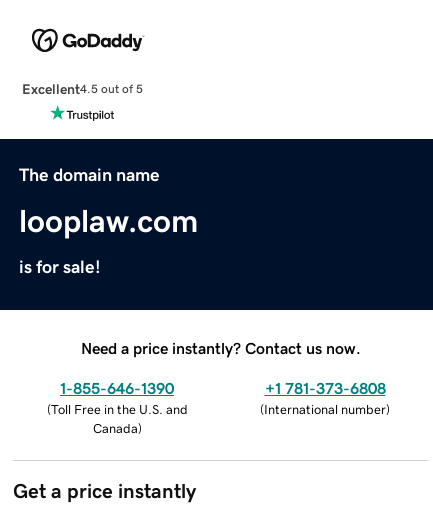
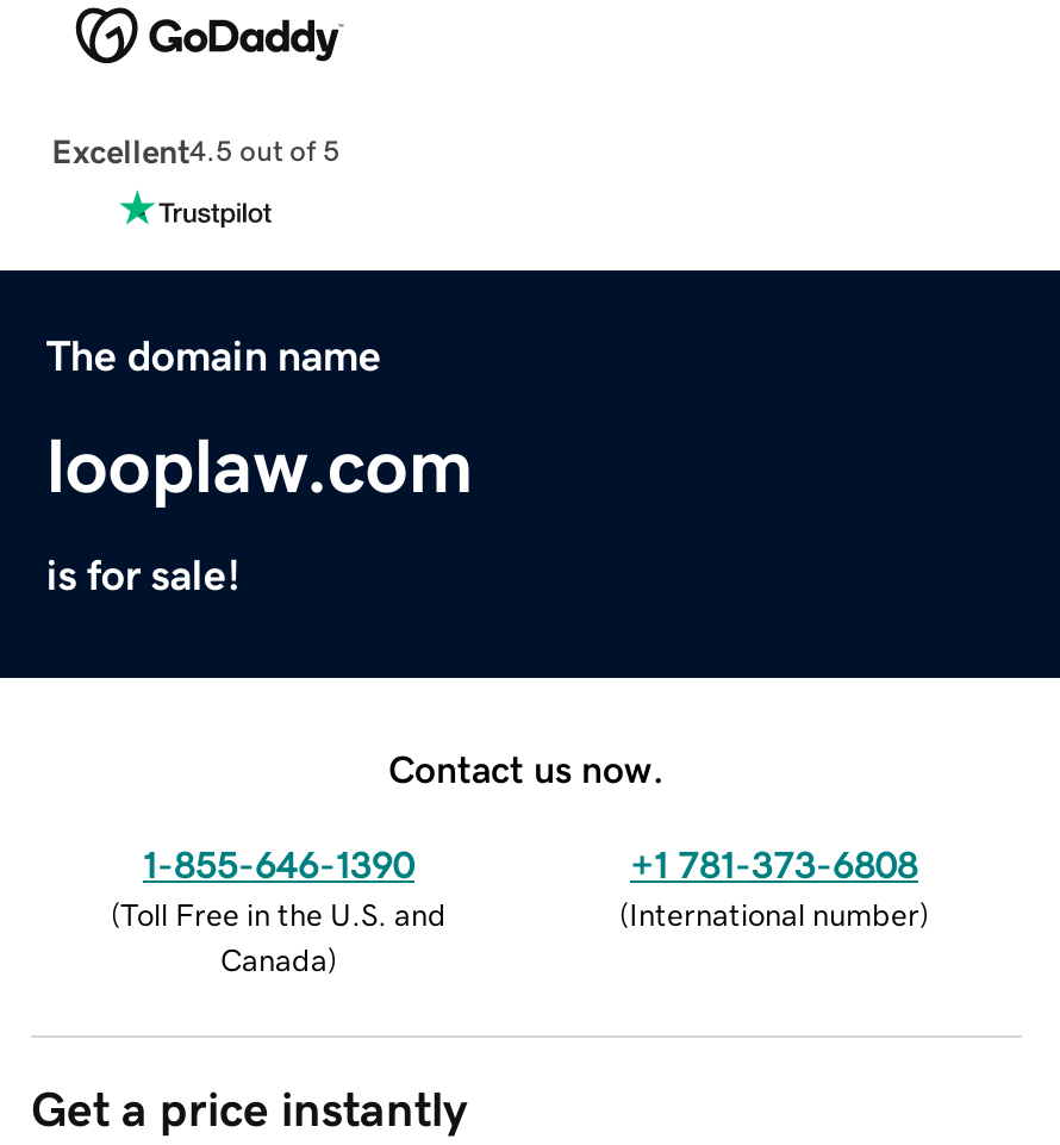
[81,340,361,356] Need a price instantly? Contact us now. -> [388,748,665,787] Contact us now.

